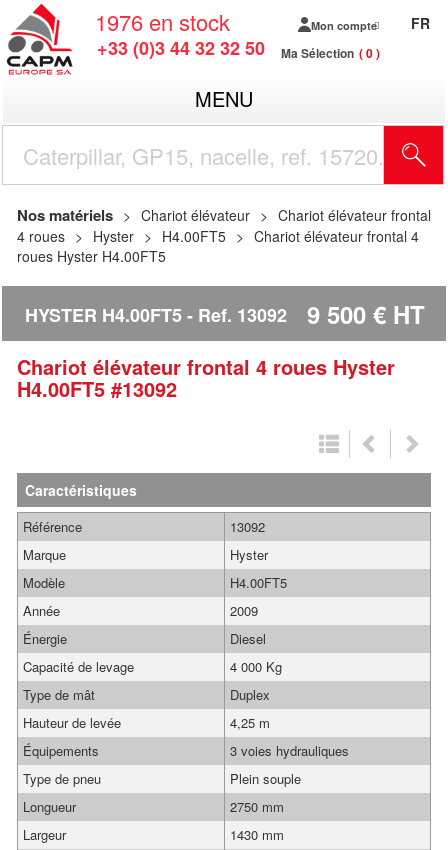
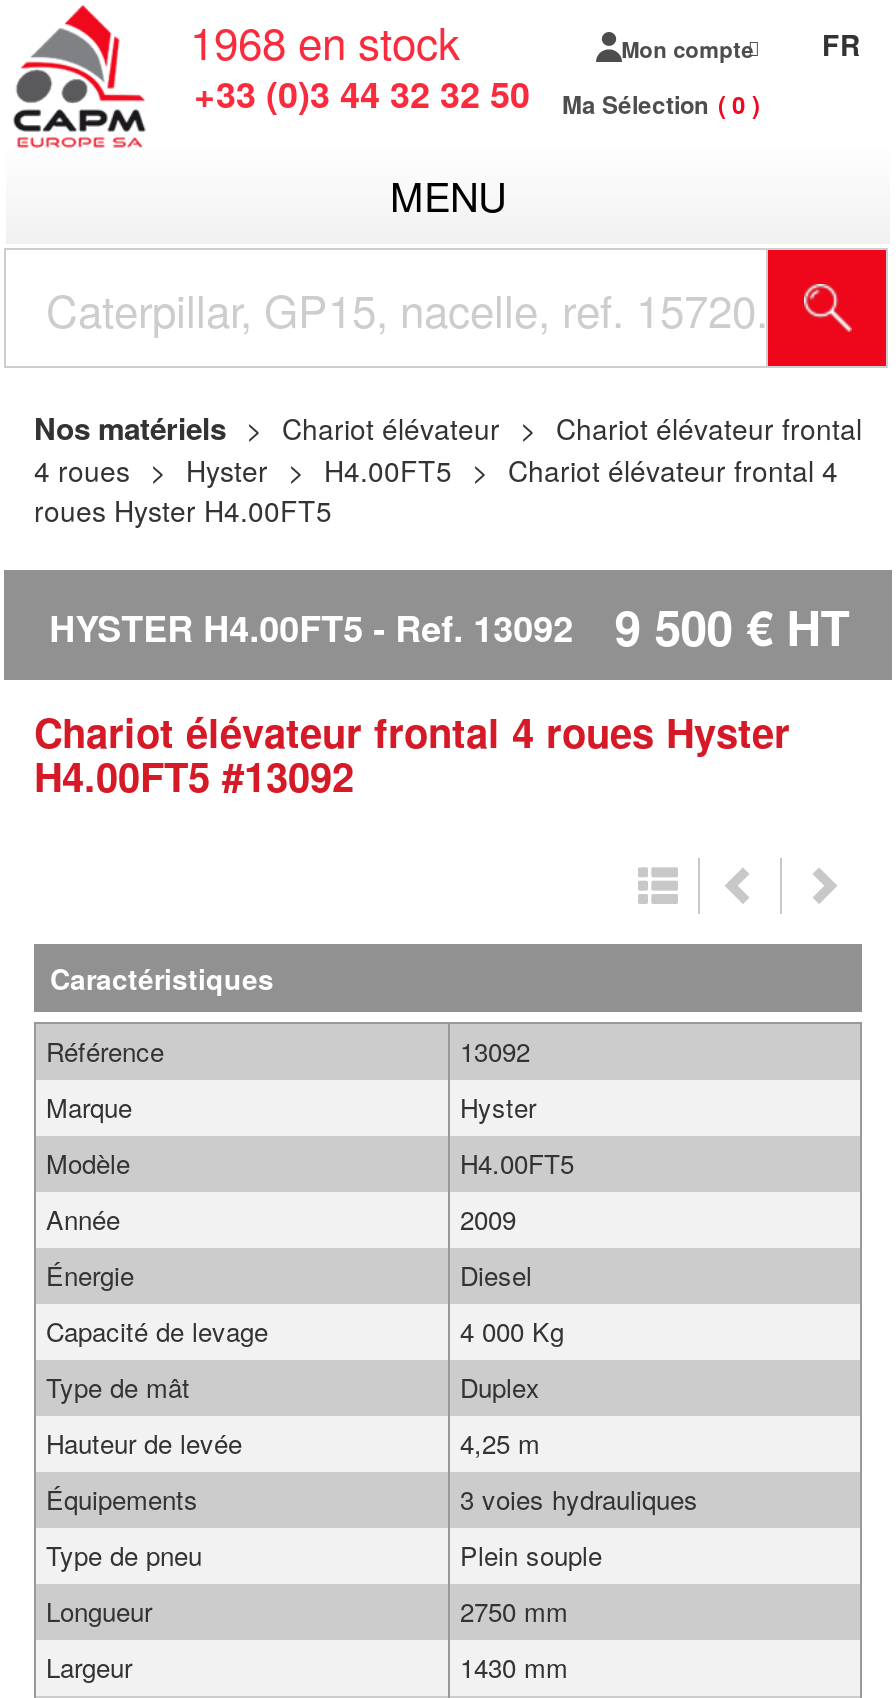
[95,6,230,37] 1976 en stock -> [190,10,460,72] 1968 en stock

